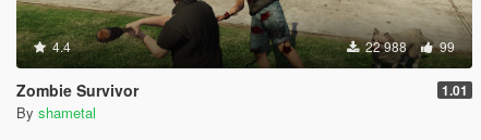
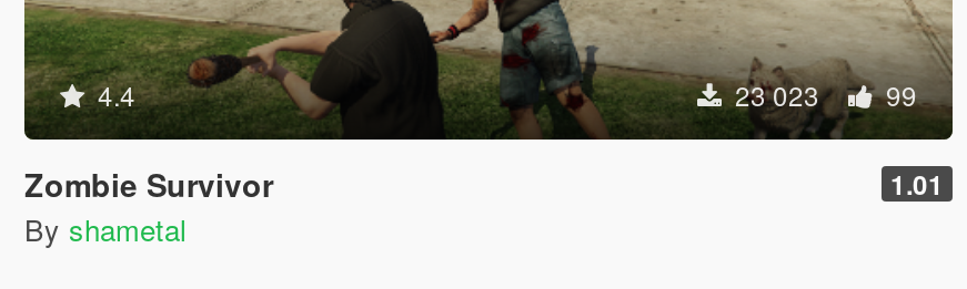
[362,37,455,56] 22 988 99 -> [728,76,917,114] 23 023 99

